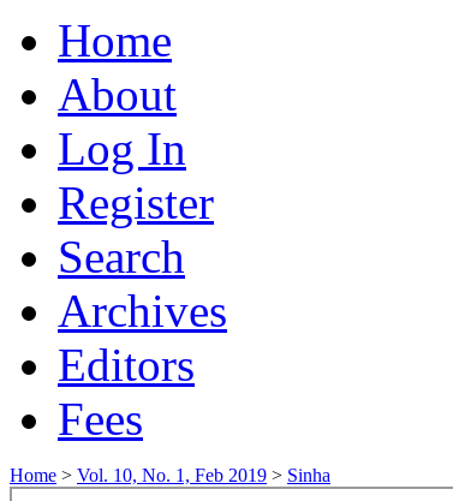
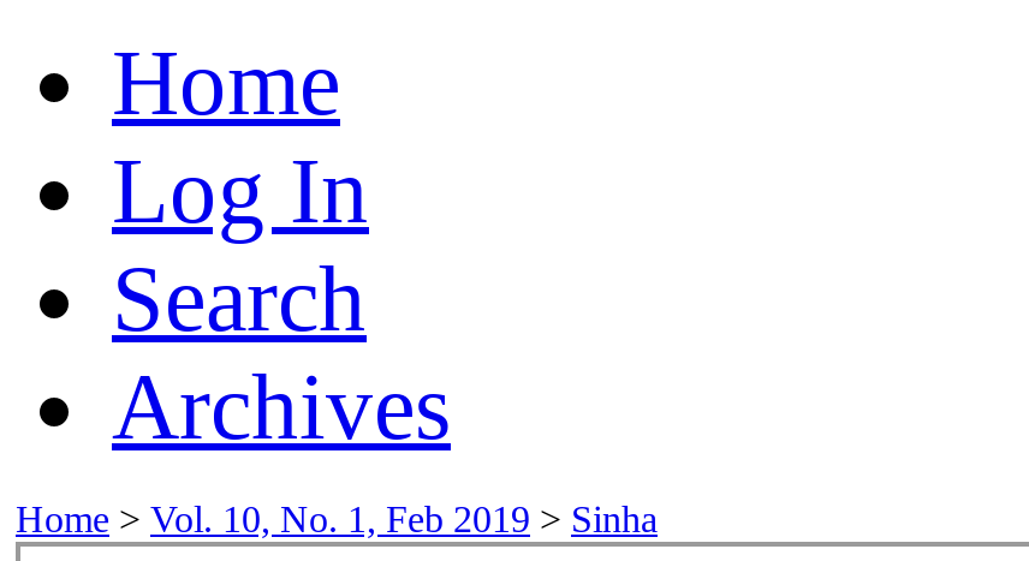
[58,68,177,120] About -> none
[58,176,214,228] Register -> none
[58,339,195,444] Editors | Fees -> none

